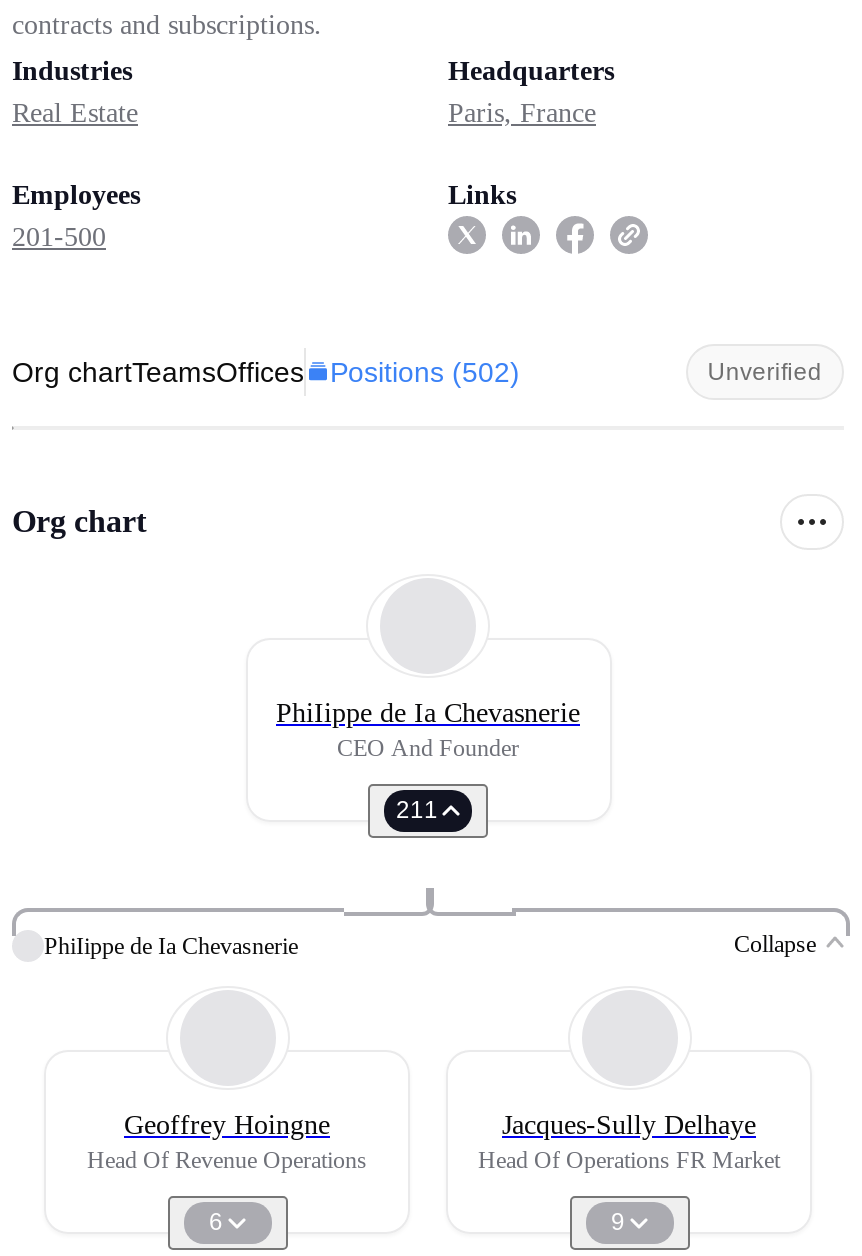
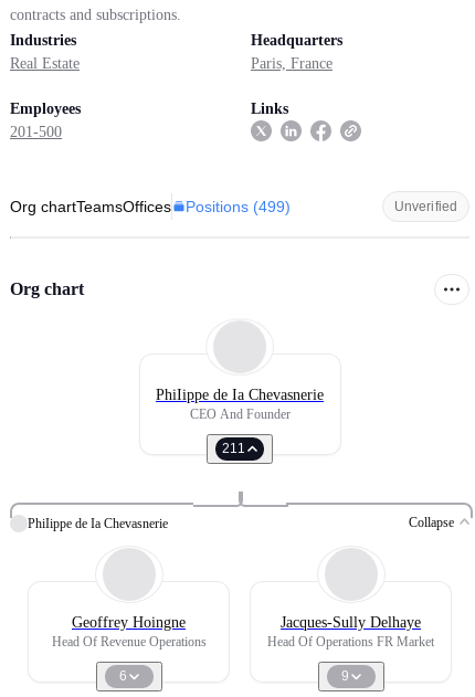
[12,356,520,388] Org chartTeamsOffices Positions (502) -> [10,198,291,215] Org chartTeamsOffices Positions (499)

